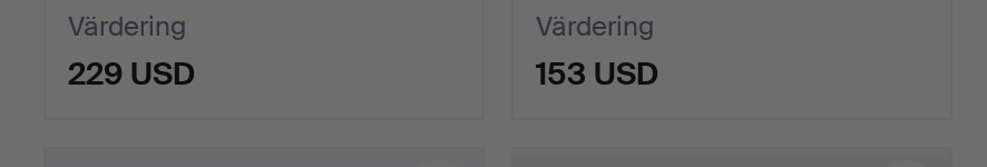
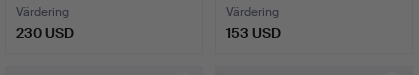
[68,53,195,93] 229 USD -> [16,24,74,42] 230 USD

